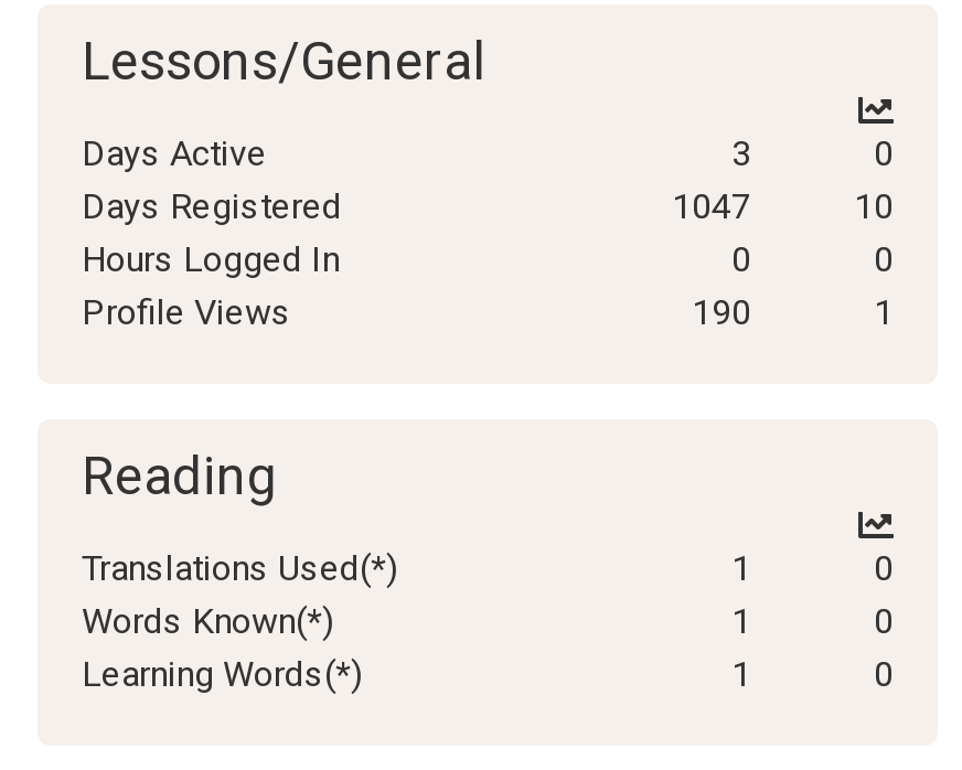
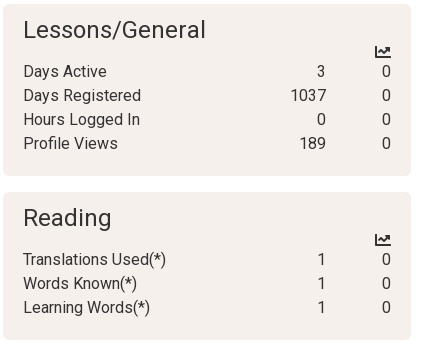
[672,185,751,227] 1047 -> [290,86,326,105] 1037
[854,185,894,227] 10 -> [382,86,391,105] 0
[692,291,751,333] 190 -> [299,134,326,153] 189
[874,291,894,333] 1 -> [382,134,391,153] 0

